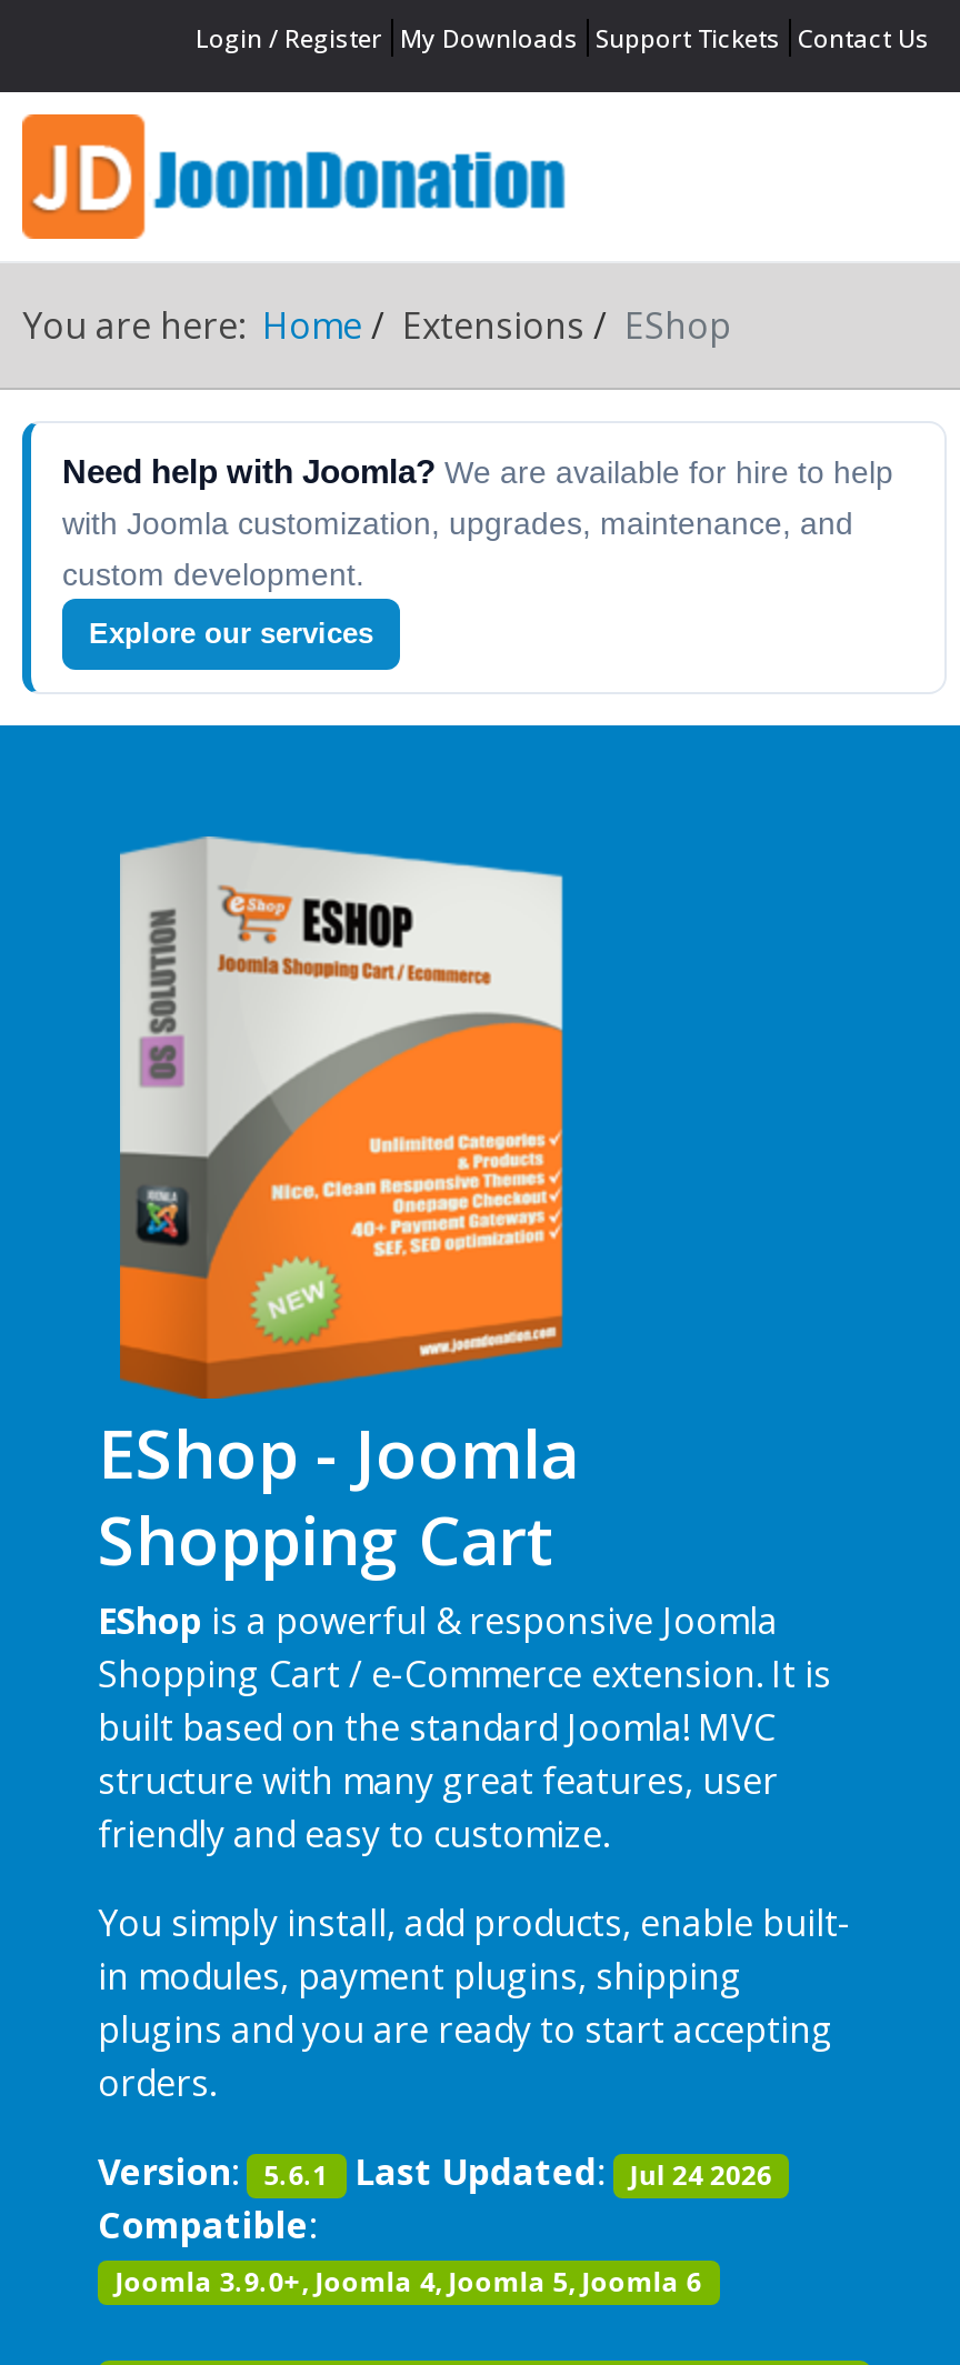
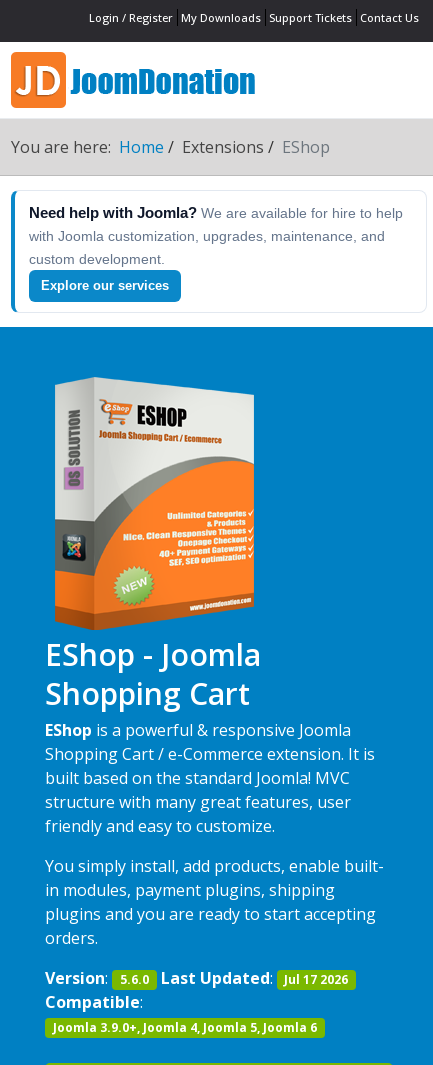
[98,2147,772,2196] Version: 5.6.1 Last Updated: Jul 24 2026 -> [45,967,348,989] Version: 5.6.0 Last Updated: Jul 17 2026

